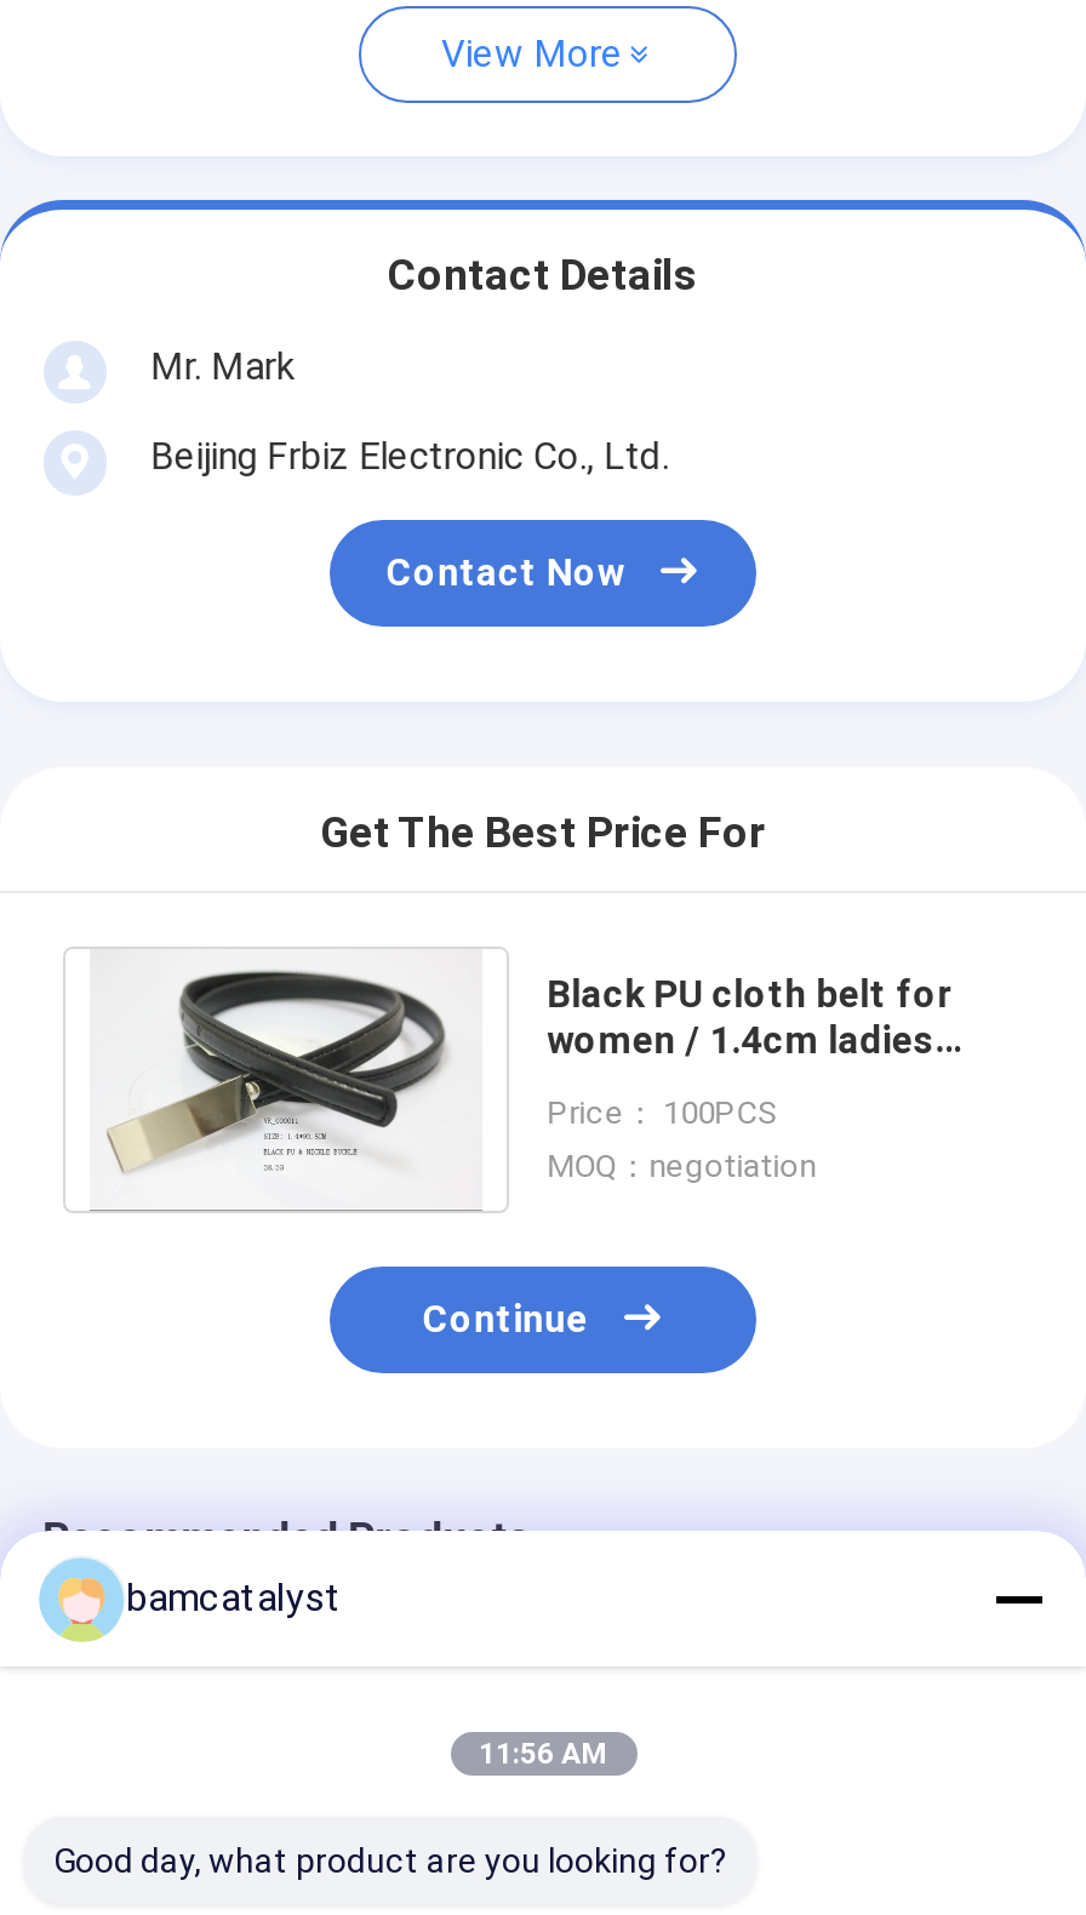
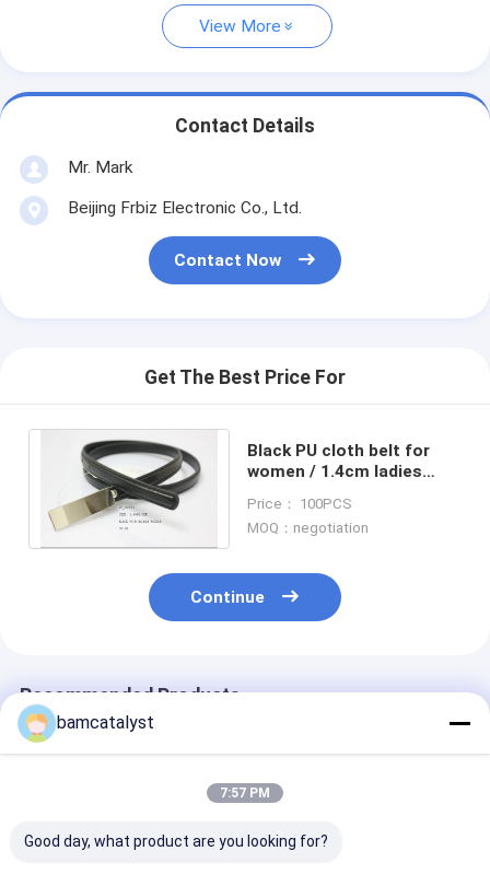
[479,1737,607,1771] 11:56 AM -> [220,785,270,801] 7:57 PM

